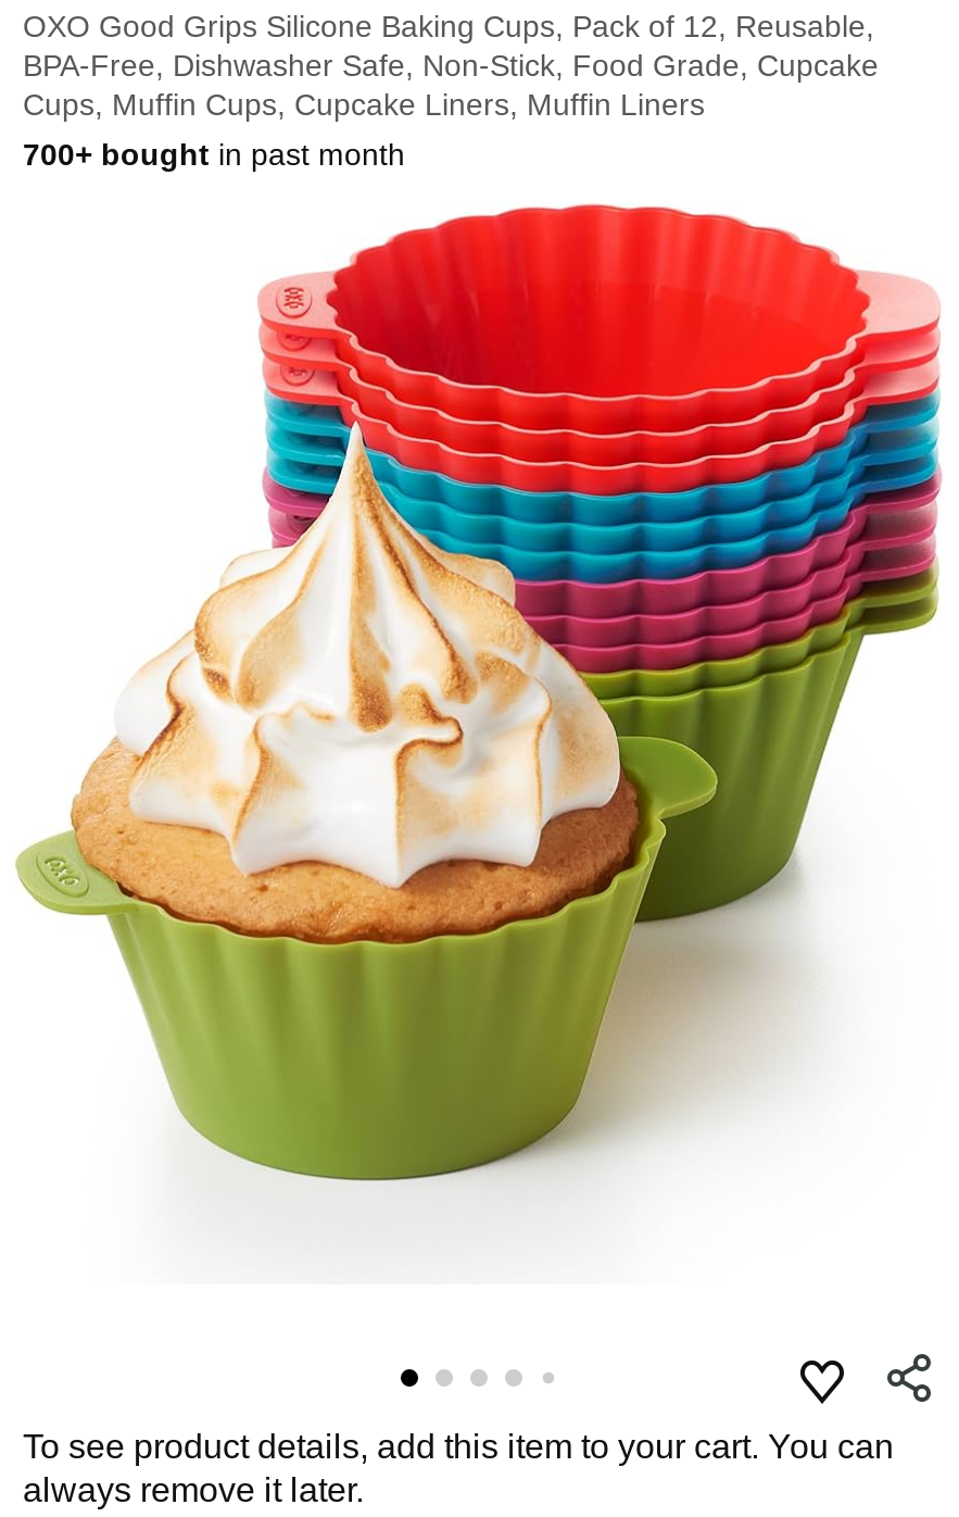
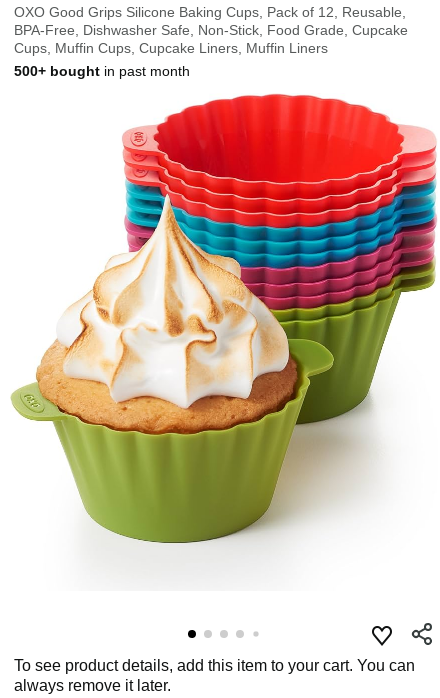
[23,137,405,172] 700+ bought in past month -> [14,63,190,79] 500+ bought in past month

